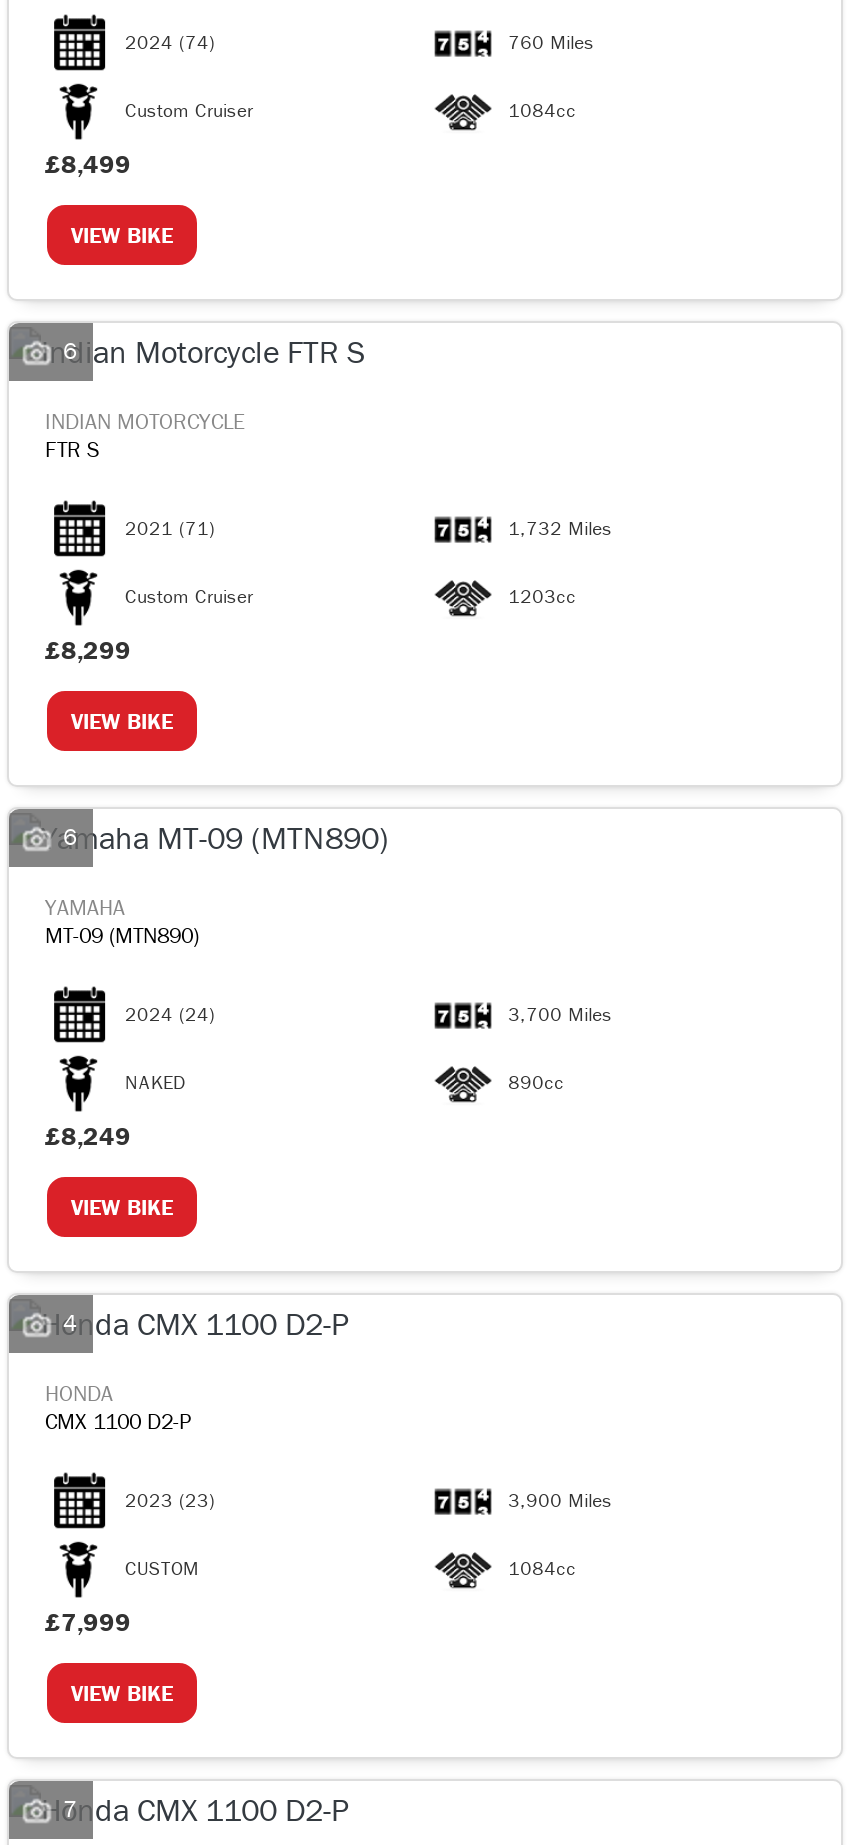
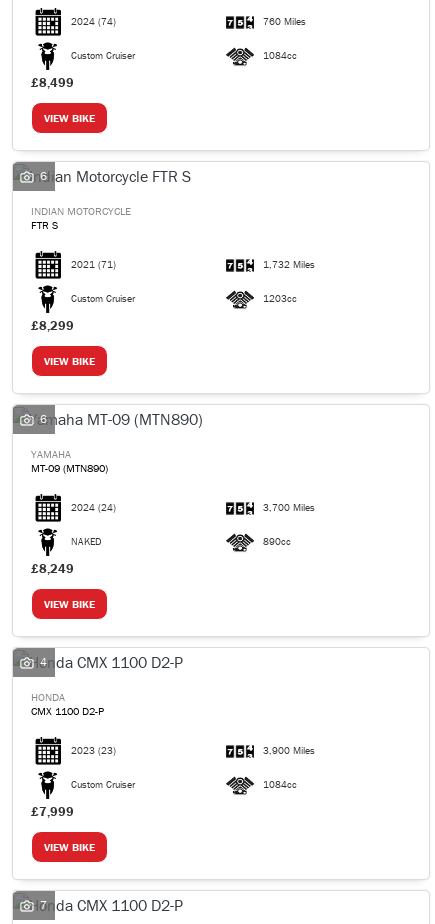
[125,1555,199,1581] CUSTOM -> [71,778,135,791] Custom Cruiser

